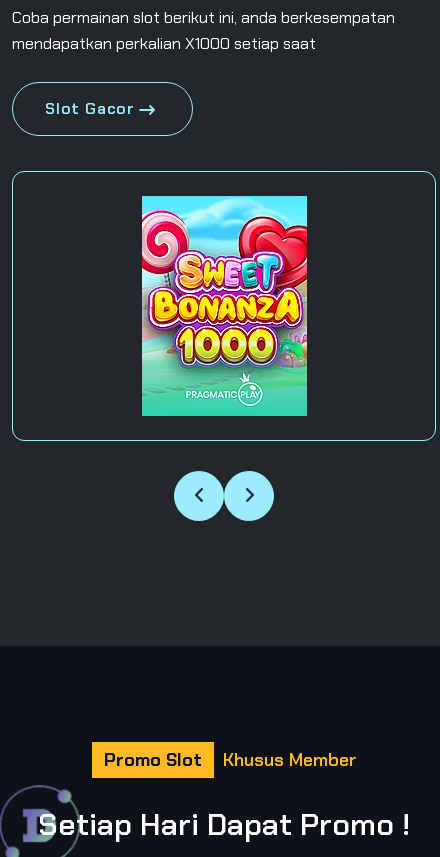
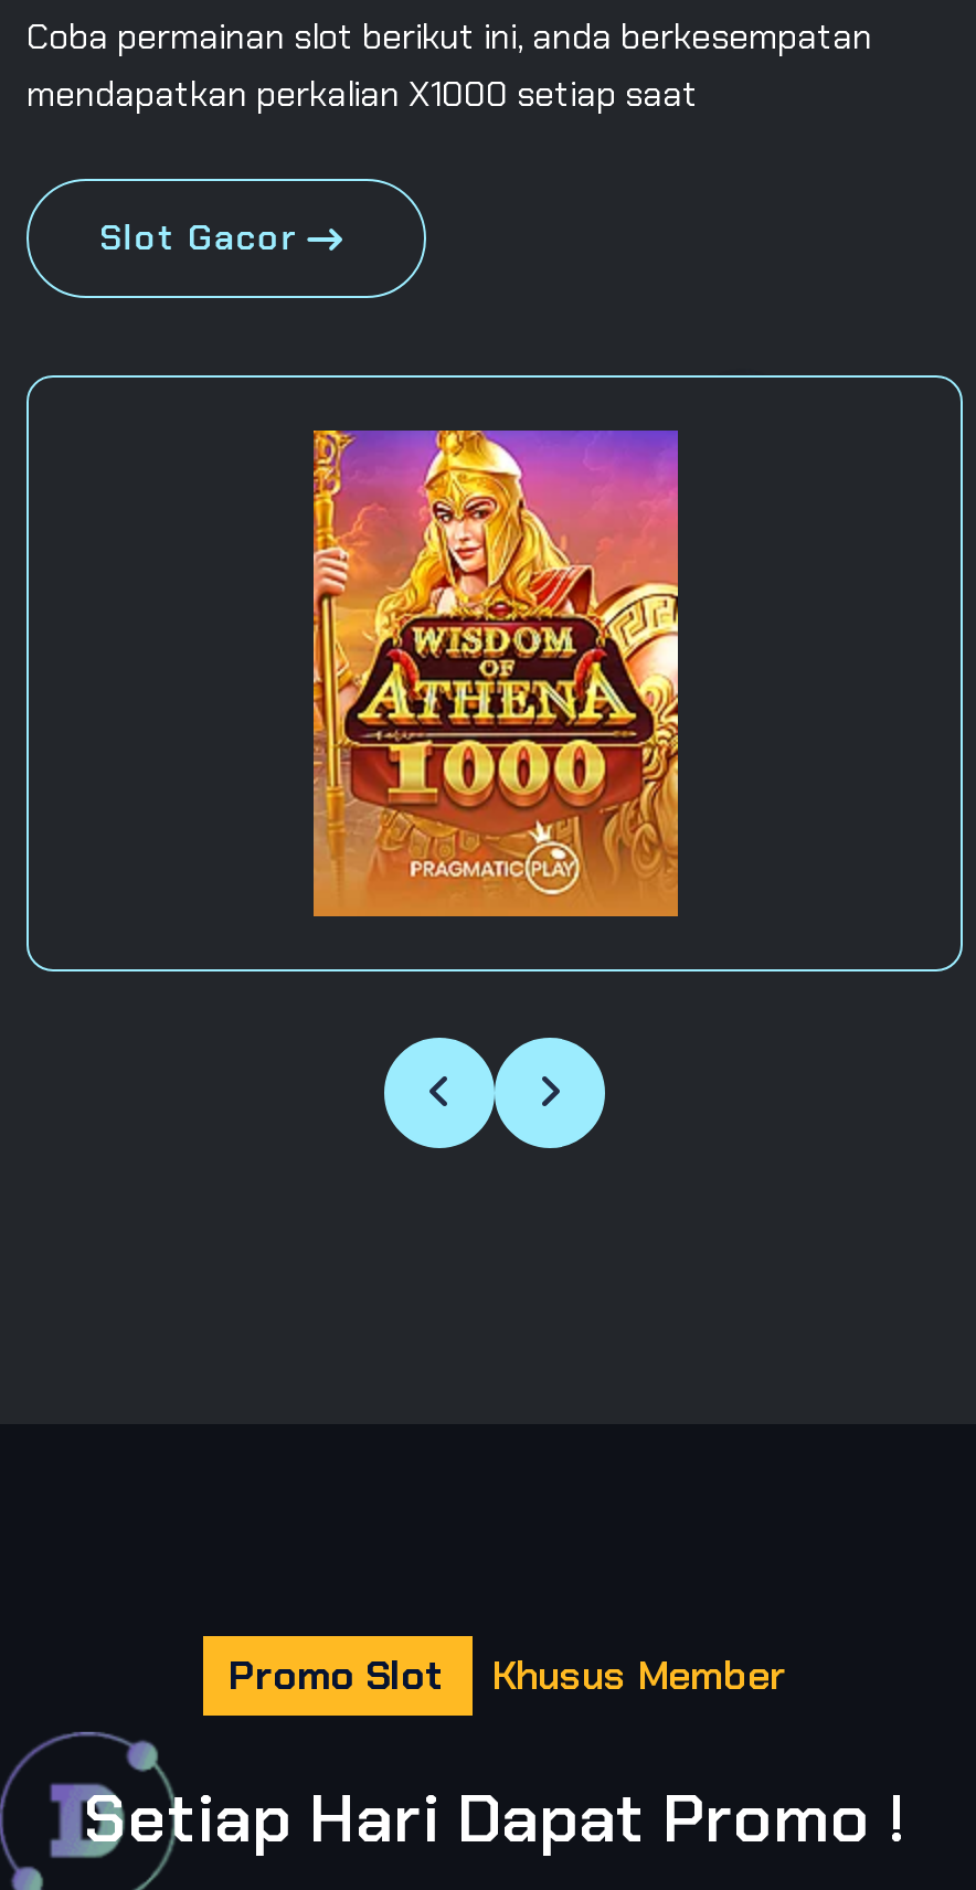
[141,195,308,417] [image] -> [311,428,680,919] [image]

